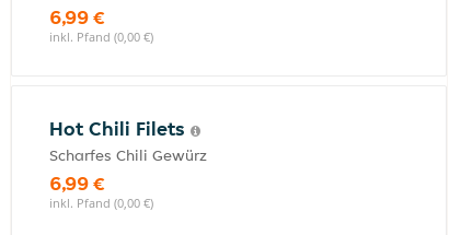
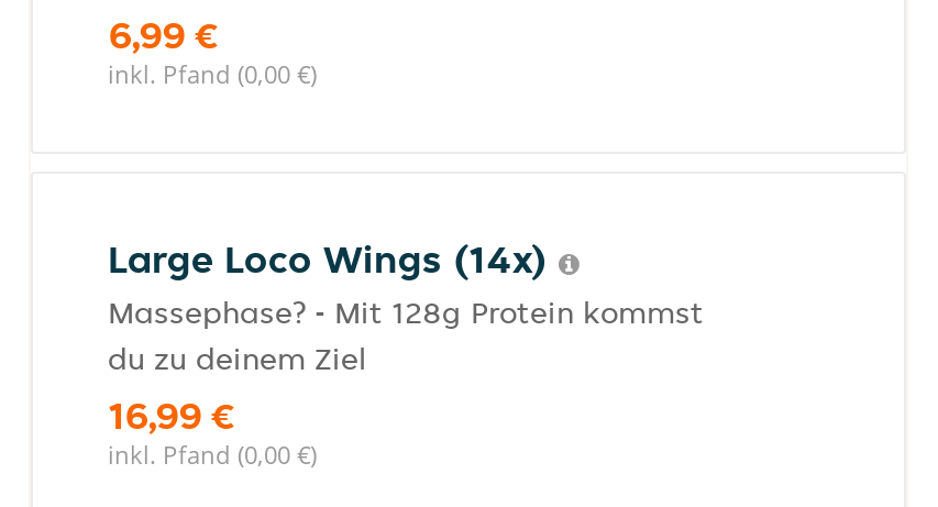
[49,116,207,196] Hot Chili Filets | Scharfes Chili Gewürz | 6,99 € -> [108,233,704,440] Large Loco Wings (14x) | Massephase? - Mit 128g Protein kommst | du zu deinem Ziel | 16,99 €

